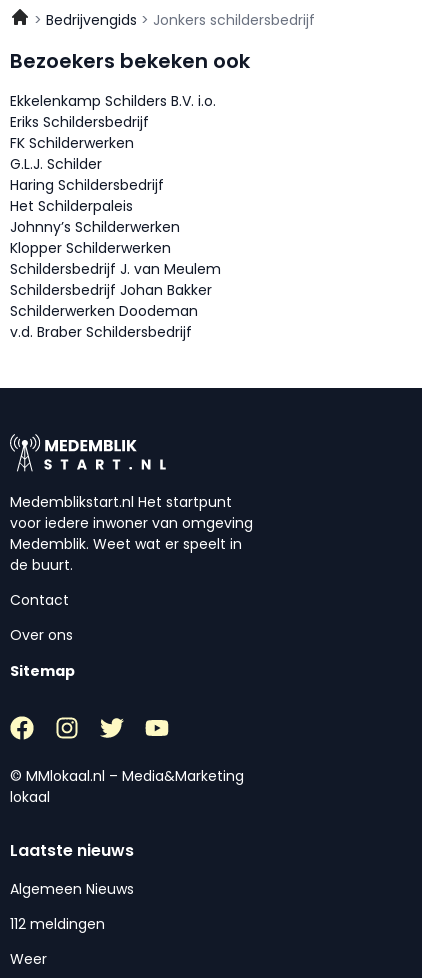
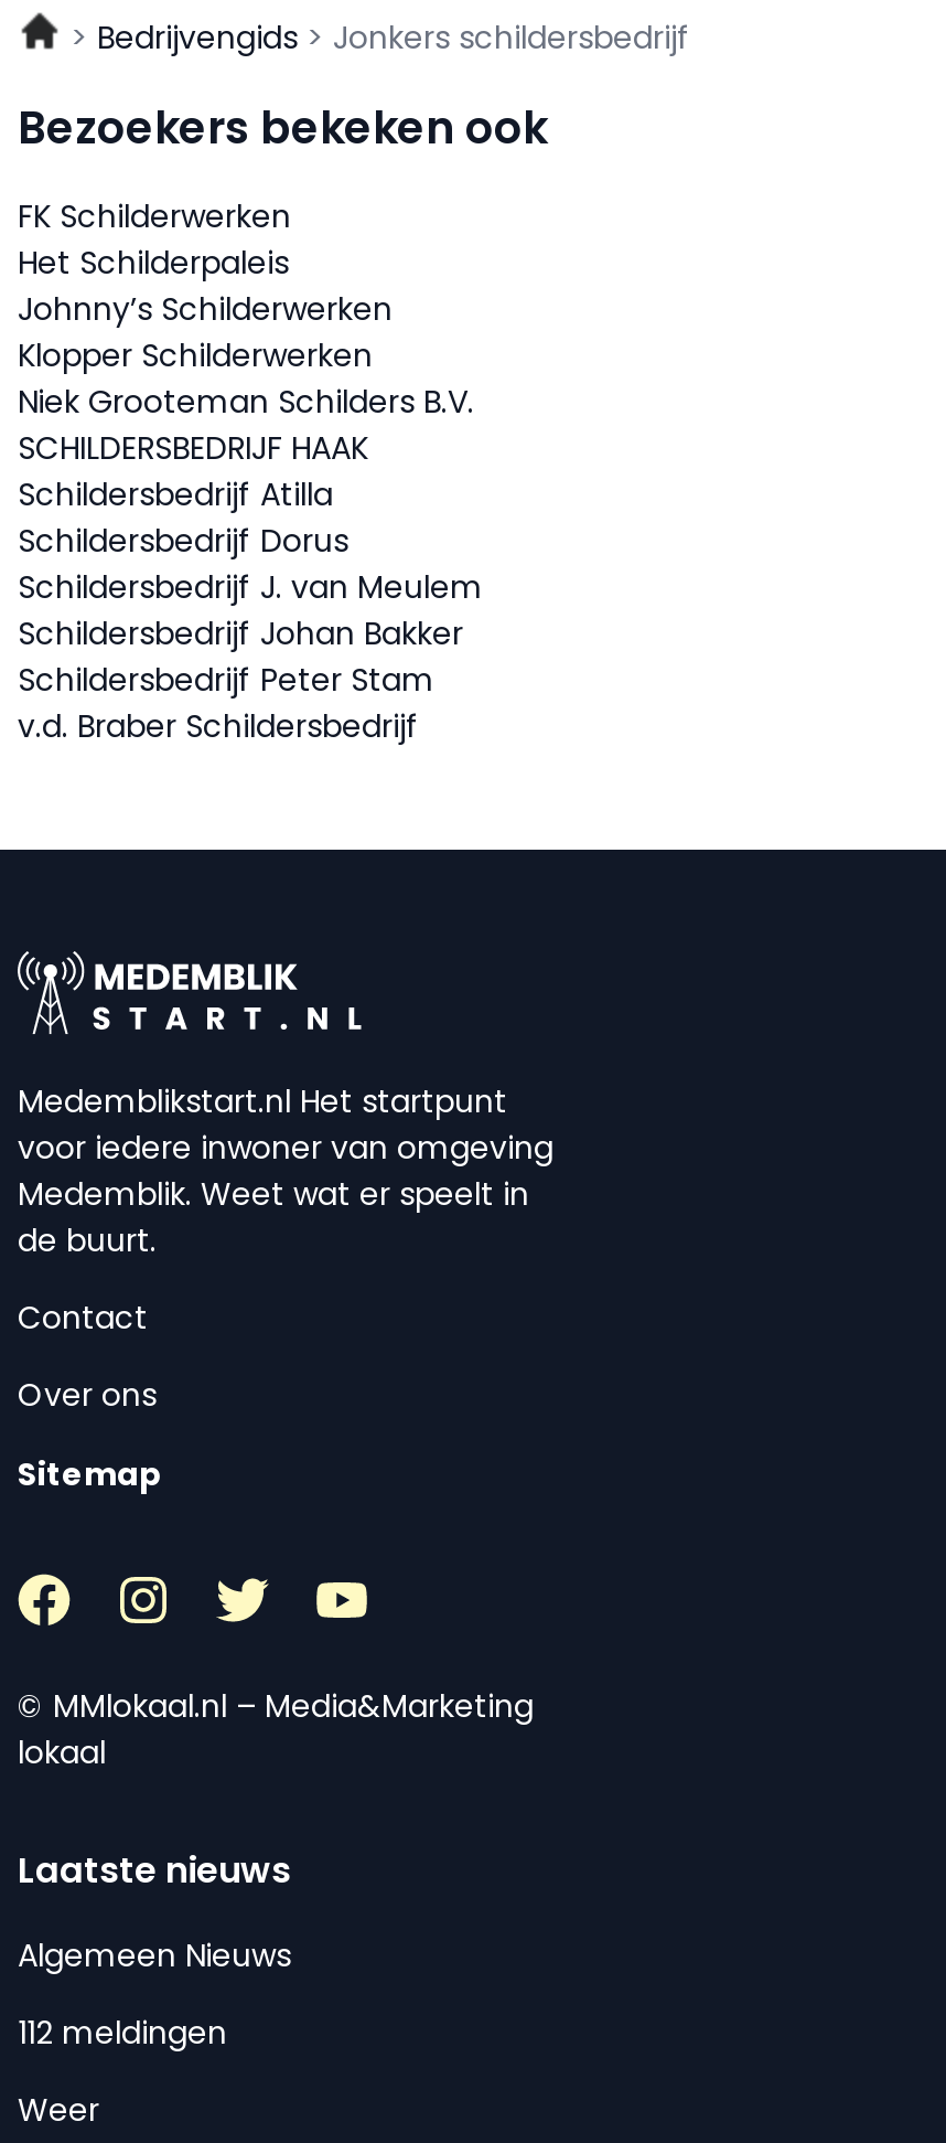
[10,91,216,132] Ekkelenkamp Schilders B.V. i.o. | Eriks Schildersbedrijf -> none
moved [10,133,134,153] -> [18,194,291,238]: FK Schilderwerken
[10,154,164,195] G.L.J. Schilder | Haring Schildersbedrijf -> none
moved [10,196,180,258] -> [18,241,393,377]: Het Schilderpaleis | Johnny’s Schilderwerken | Klopper Schilderwerken
none -> [18,380,474,563] Niek Grooteman Schilders B.V. | SCHILDERSBEDRIJF HAAK | Schildersbedrijf Atilla | Schildersbedrijf Dorus
[10,301,198,321] Schilderwerken Doodeman -> [18,658,434,702] Schildersbedrijf Peter Stam

